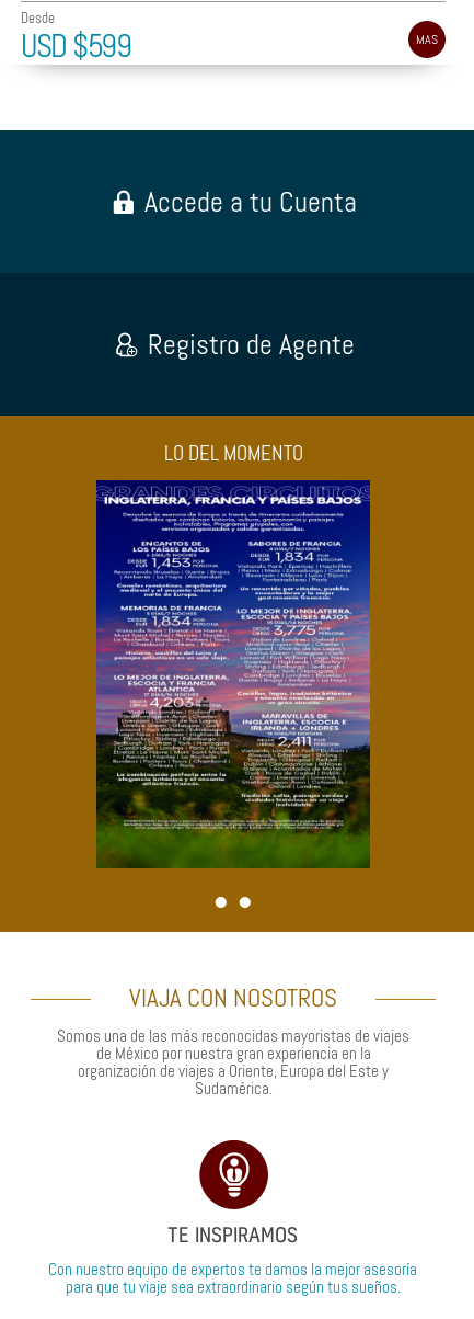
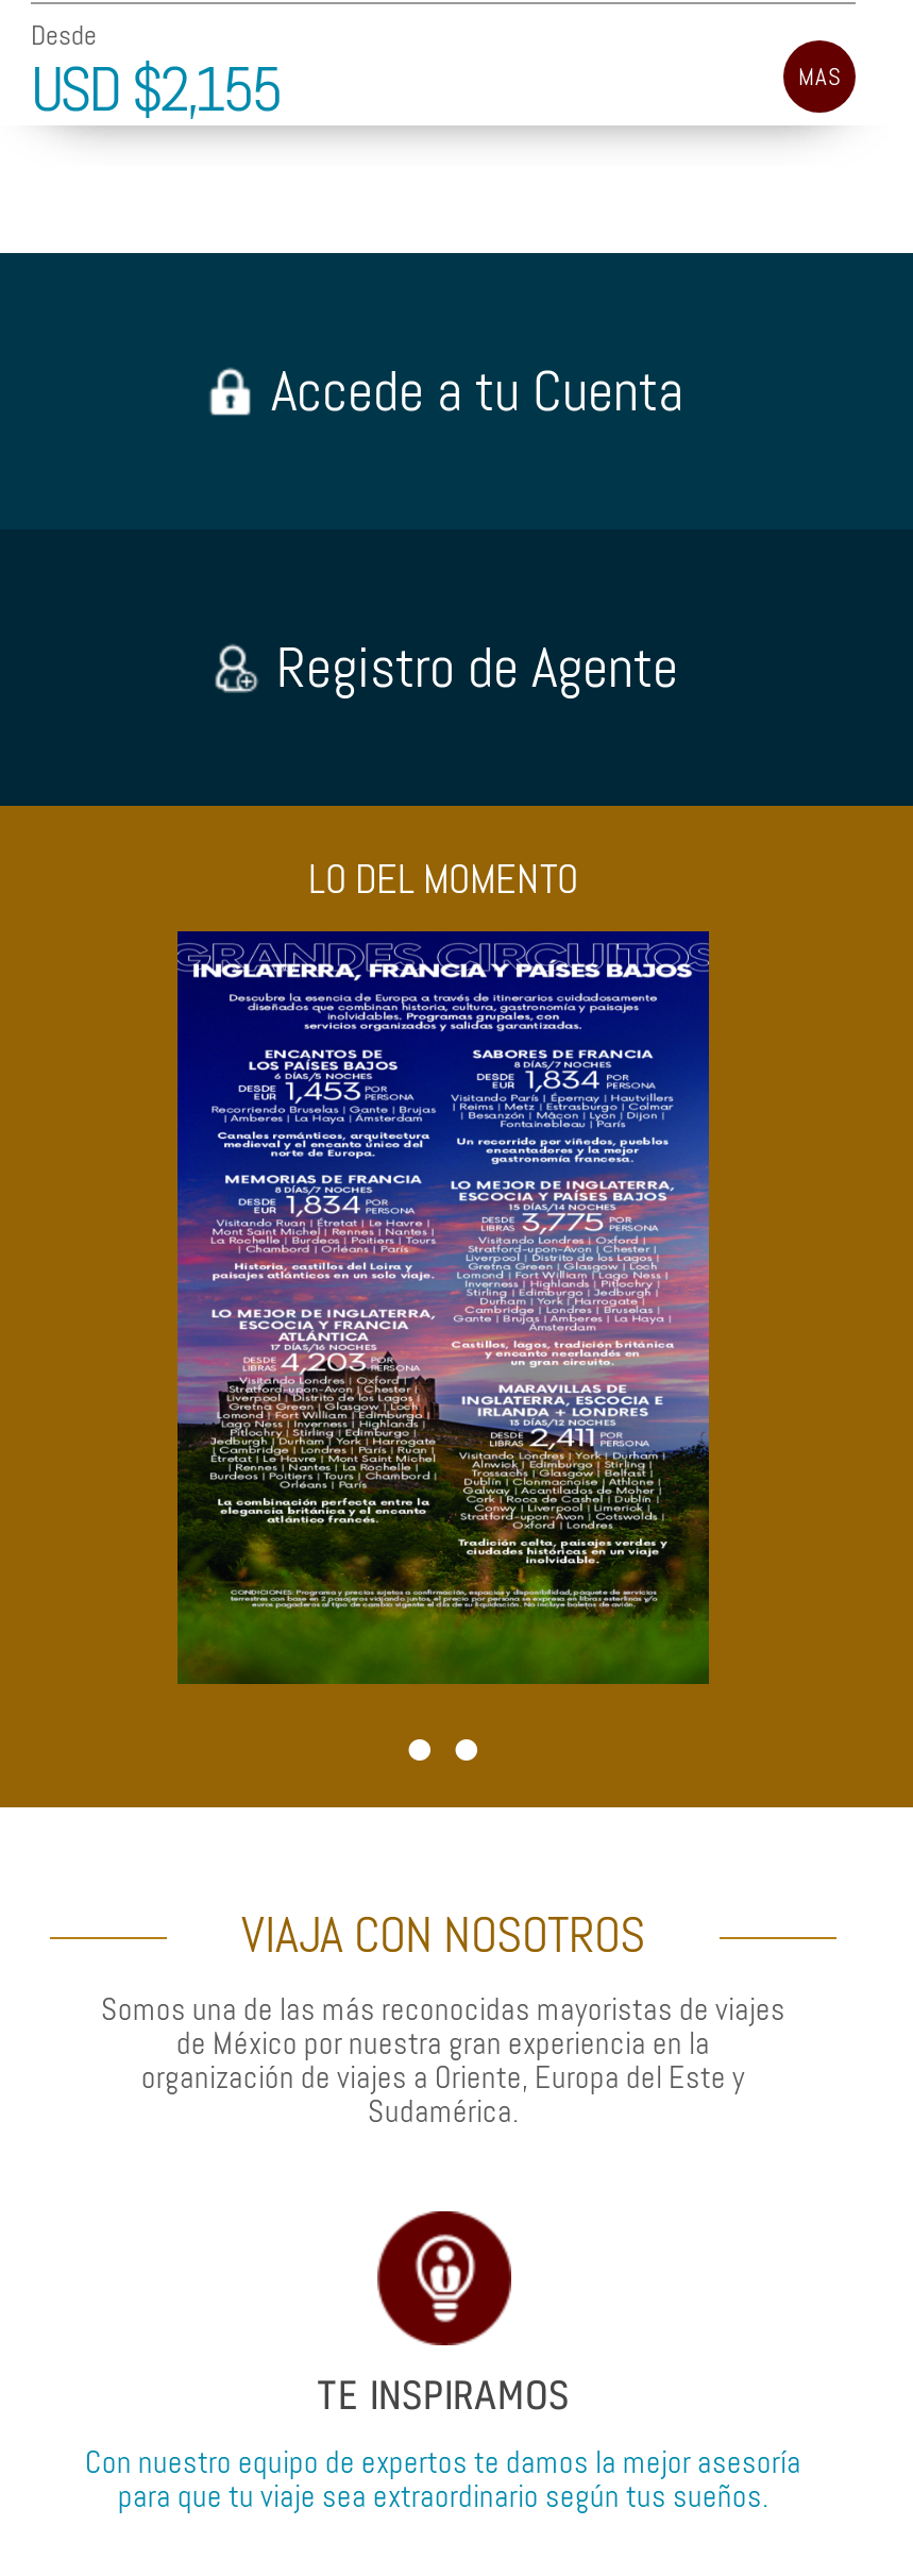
[21,29,131,65] USD $599 -> [31,55,280,126] USD $2,155

